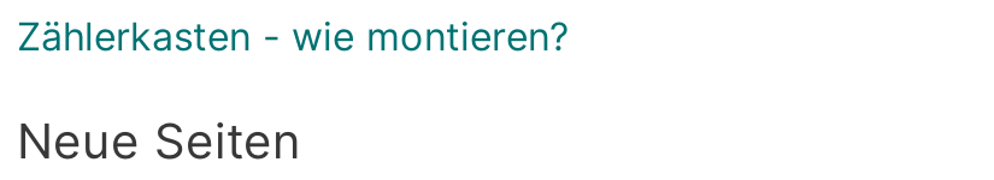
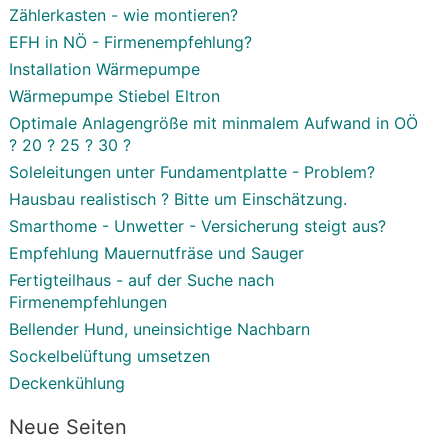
none -> [9,32,418,393] EFH in NÖ - Firmenempfehlung? | Installation Wärmepumpe | Wärmepumpe Stiebel Eltron | Optimale Anlagengröße mit minmalem Aufwand in OÖ | ? 20 ? 25 ? 30 ? | Soleleitungen unter Fundamentplatte - Problem? | Hausbau realistisch ? Bitte um Einschätzung. | Smarthome - Unwetter - Versicherung steigt aus? | Empfehlung Mauernutfräse und Sauger | Fertigteilhaus - auf der Suche nach | Firmenempfehlungen | Bellender Hund, uneinsichtige Nachbarn | Sockelbelüftung umsetzen | Deckenkühlung

